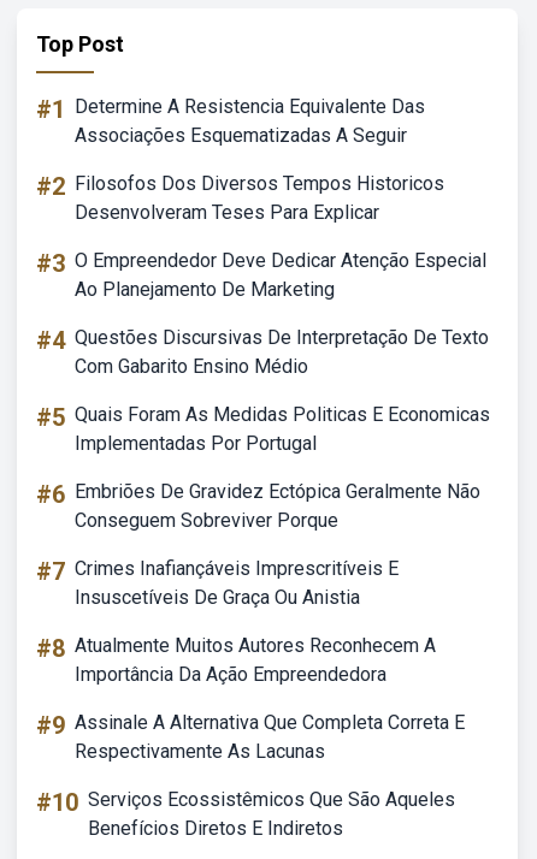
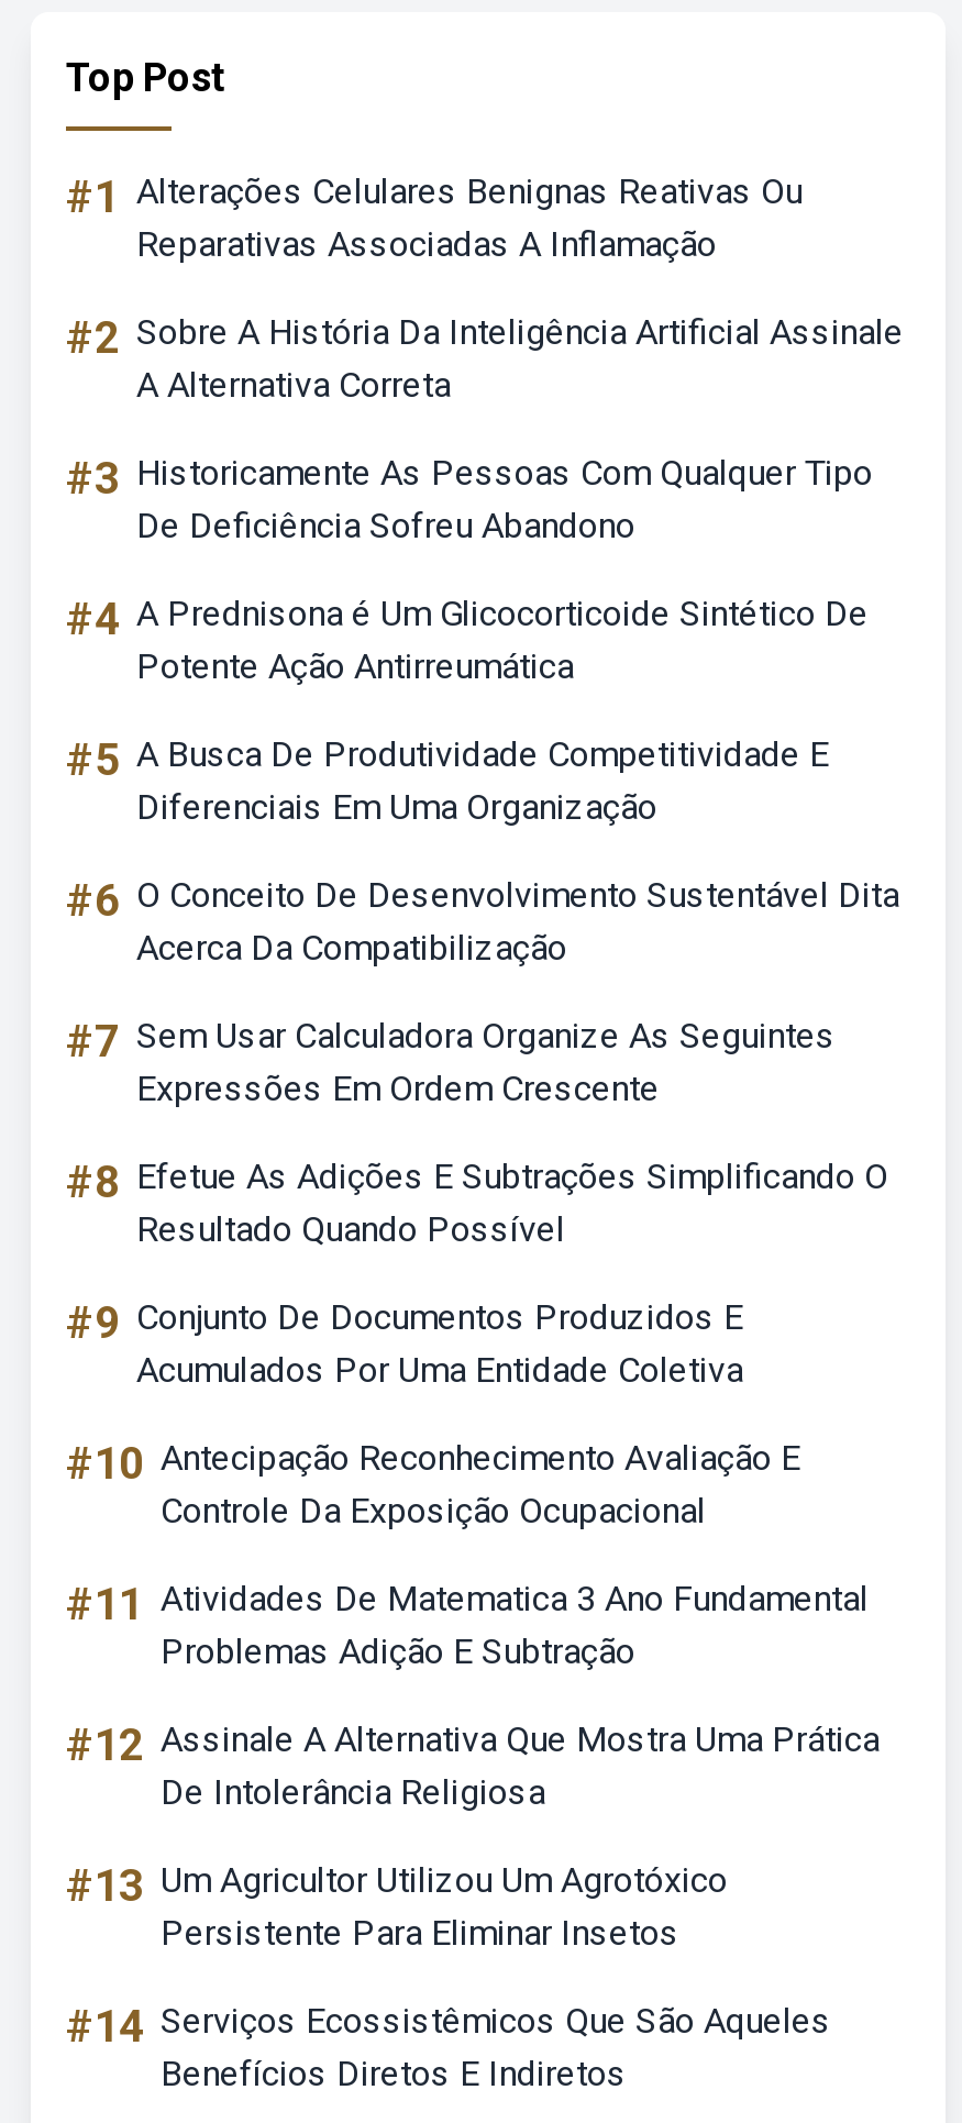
[36,95,490,817] #1 Determine A Resistencia Equivalente Das | Associações Esquematizadas A Seguir | #2 Filosofos Dos Diversos Tempos Historicos | Desenvolveram Teses Para Explicar | #3 O Empreendedor Deve Dedicar Atenção Especial | Ao Planejamento De Marketing | #4 Questões Discursivas De Interpretação De Texto | Com Gabarito Ensino Médio | #5 Quais Foram As Medidas Politicas E Economicas | Implementadas Por Portugal | #6 Embriões De Gravidez Ectópica Geralmente Não | Conseguem Sobreviver Porque | #7 Crimes Inafiançáveis Imprescritíveis E | Insuscetíveis De Graça Ou Anistia | #8 Atualmente Muitos Autores Reconhecem A | Importância Da Ação Empreendedora | #9 Assinale A Alternativa Que Completa Correta E | Respectivamente As Lacunas | #10 Serviços Ecossistêmicos Que São Aqueles -> [66,170,904,2053] #1 Alterações Celulares Benignas Reativas Ou | Reparativas Associadas A Inflamação | #2 Sobre A História Da Inteligência Artificial Assinale | A Alternativa Correta | #3 Historicamente As Pessoas Com Qualquer Tipo | De Deficiência Sofreu Abandono | #4 A Prednisona é Um Glicocorticoide Sintético De | Potente Ação Antirreumática | #5 A Busca De Produtividade Competitividade E | Diferenciais Em Uma Organização | #6 O Conceito De Desenvolvimento Sustentável Dita | Acerca Da Compatibilização | #7 Sem Usar Calculadora Organize As Seguintes | Expressões Em Ordem Crescente | #8 Efetue As Adições E Subtrações Simplificando O | Resultado Quando Possível | #9 Conjunto De Documentos Produzidos E | Acumulados Por Uma Entidade Coletiva | #10 Antecipação Reconhecimento Avaliação E | Controle Da Exposição Ocupacional | #11 Atividades De Matematica 3 Ano Fundamental | Problemas Adição E Subtração | #12 Assinale A Alternativa Que Mostra Uma Prática | De Intolerância Religiosa | #13 Um Agricultor Utilizou Um Agrotóxico | Persistente Para Eliminar Insetos | #14 Serviços Ecossistêmicos Que São Aqueles

